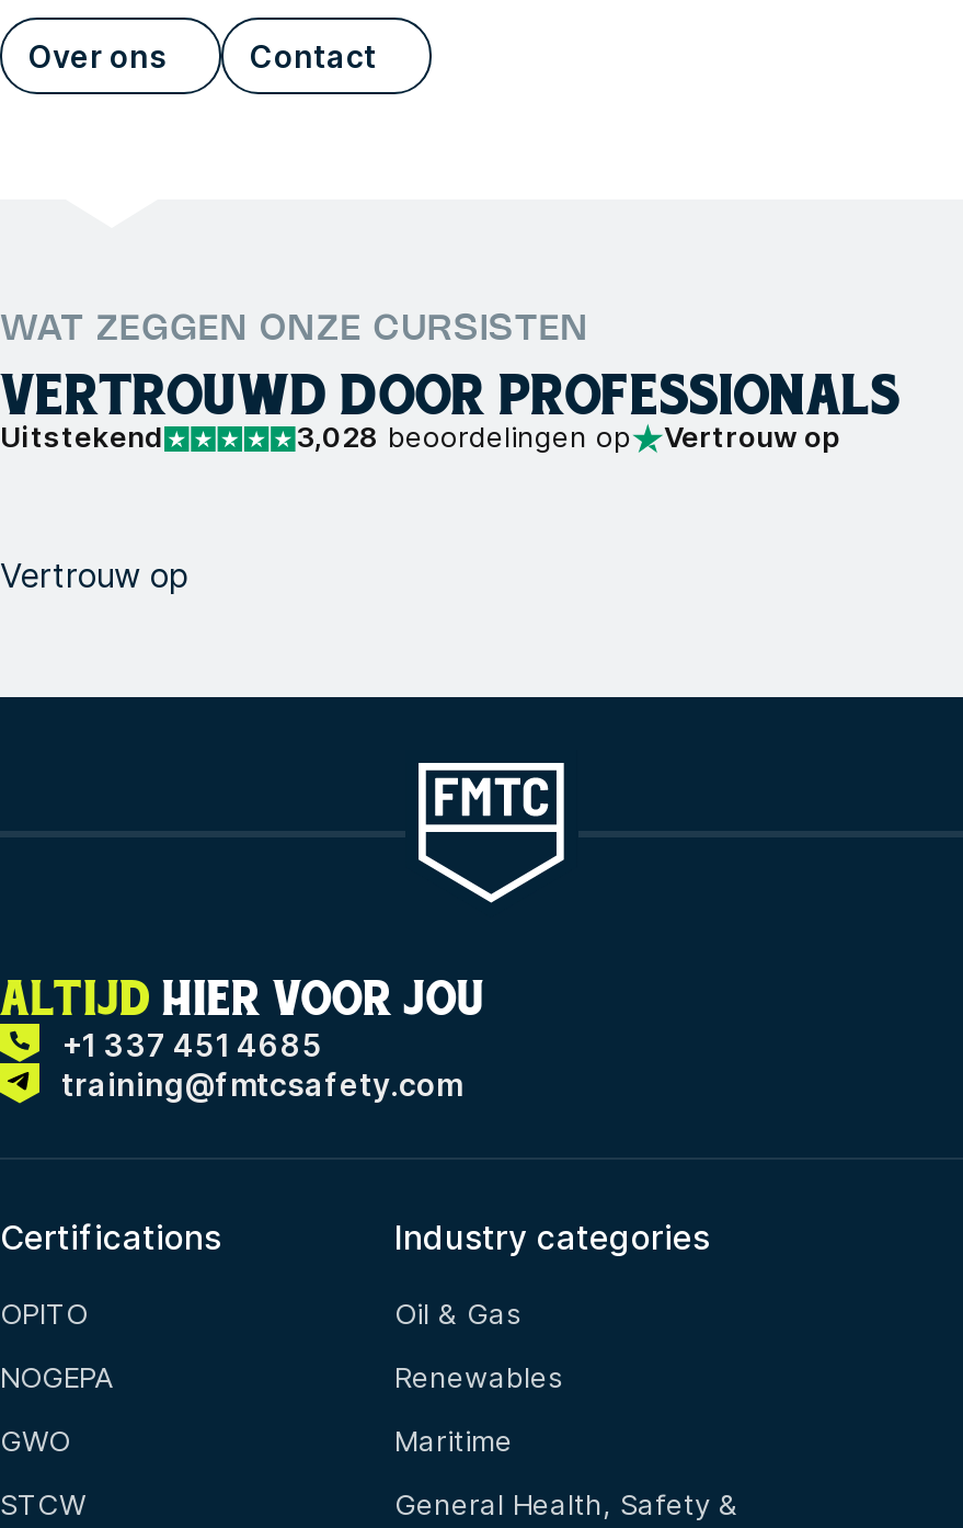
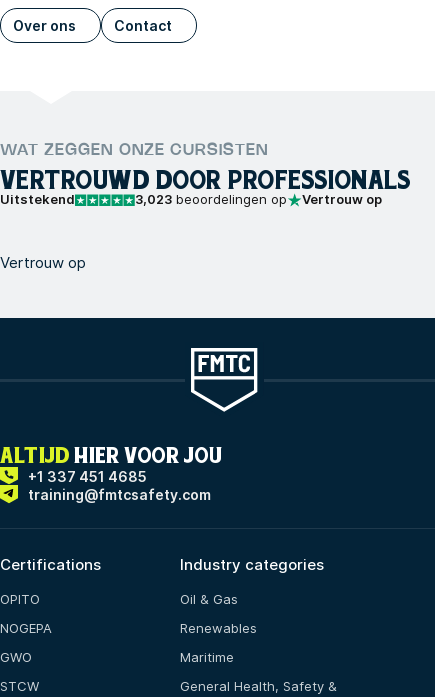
[296,419,631,454] 3,028 beoordelingen op -> [135,191,287,207] 3,023 beoordelingen op

